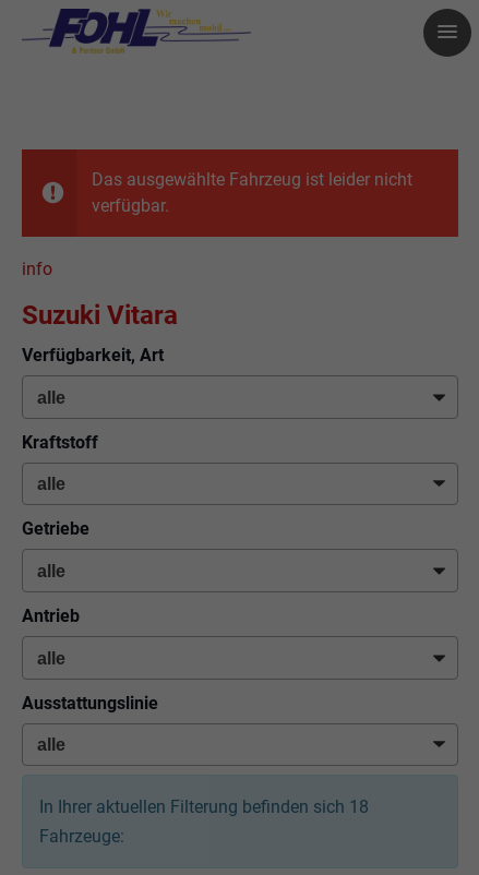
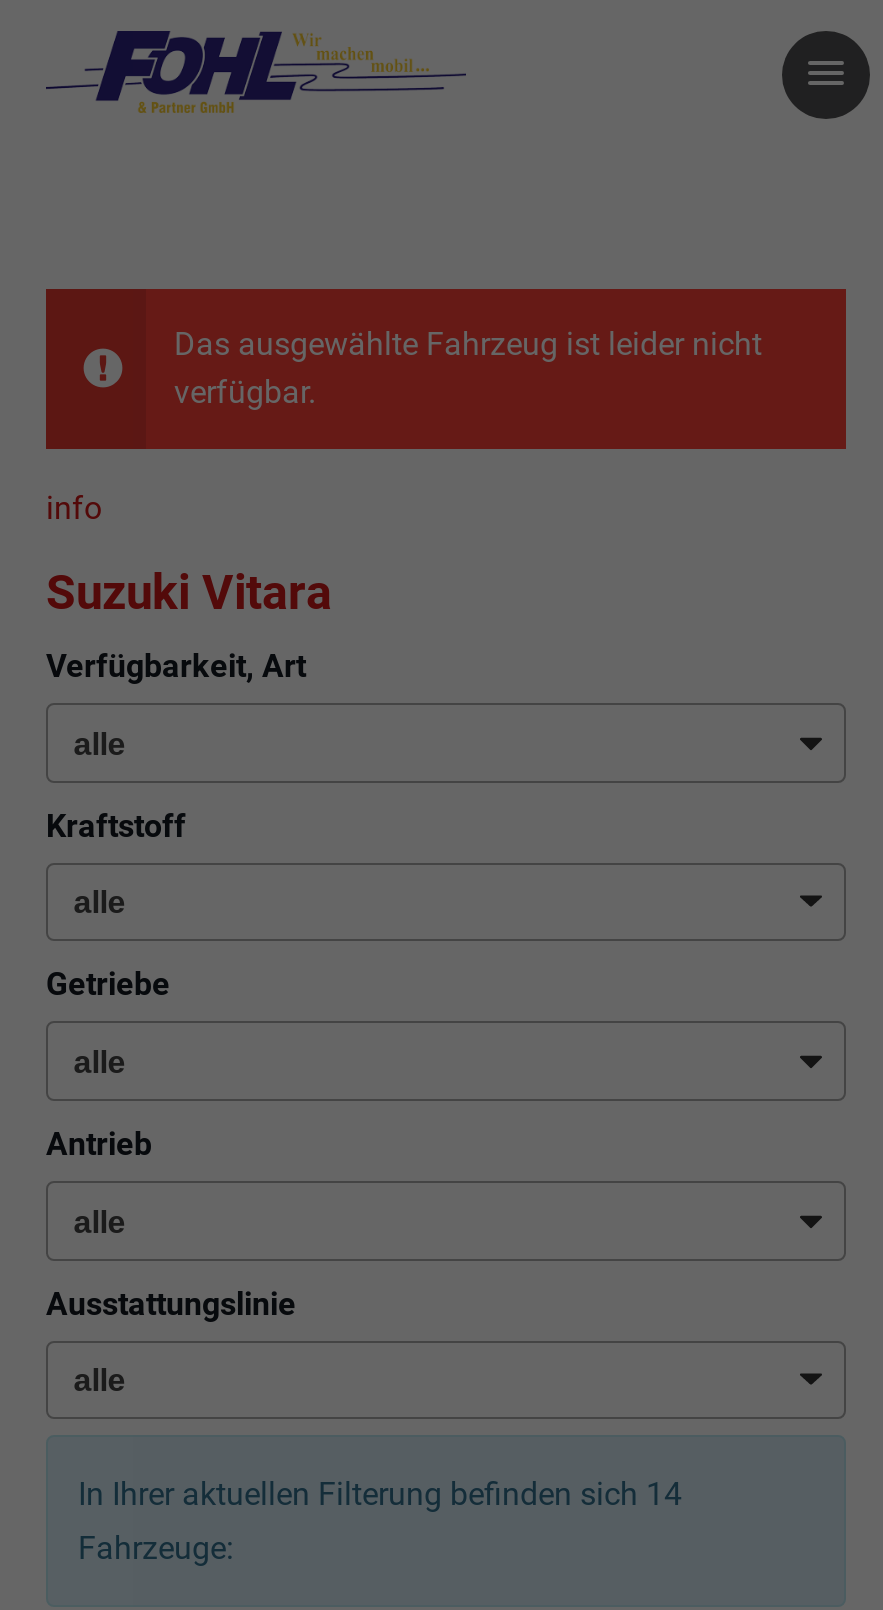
[39,797,369,817] In Ihrer aktuellen Filterung befinden sich 18 -> [78,1475,682,1513] In Ihrer aktuellen Filterung befinden sich 14

